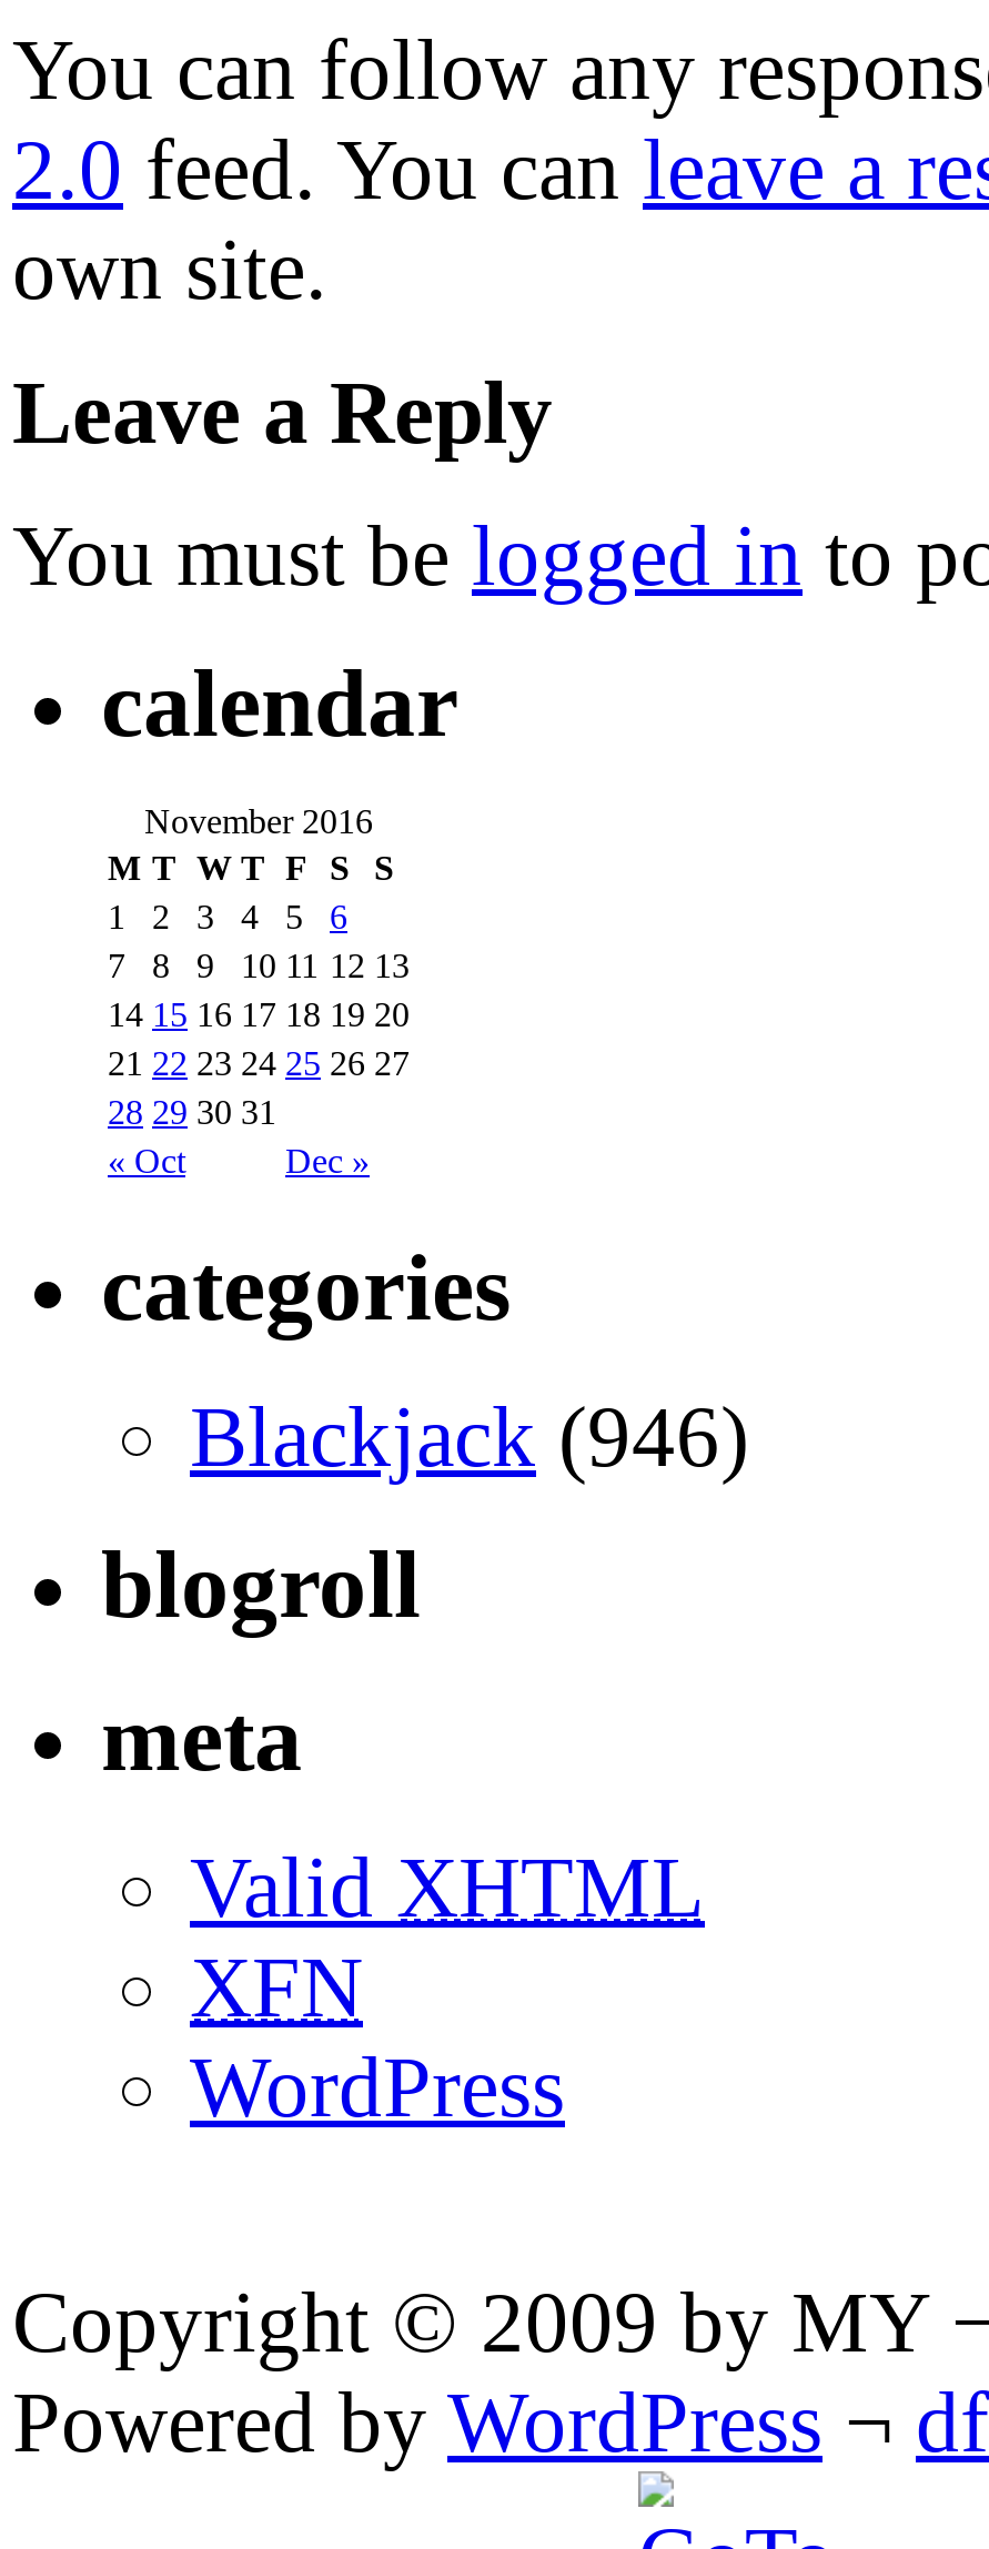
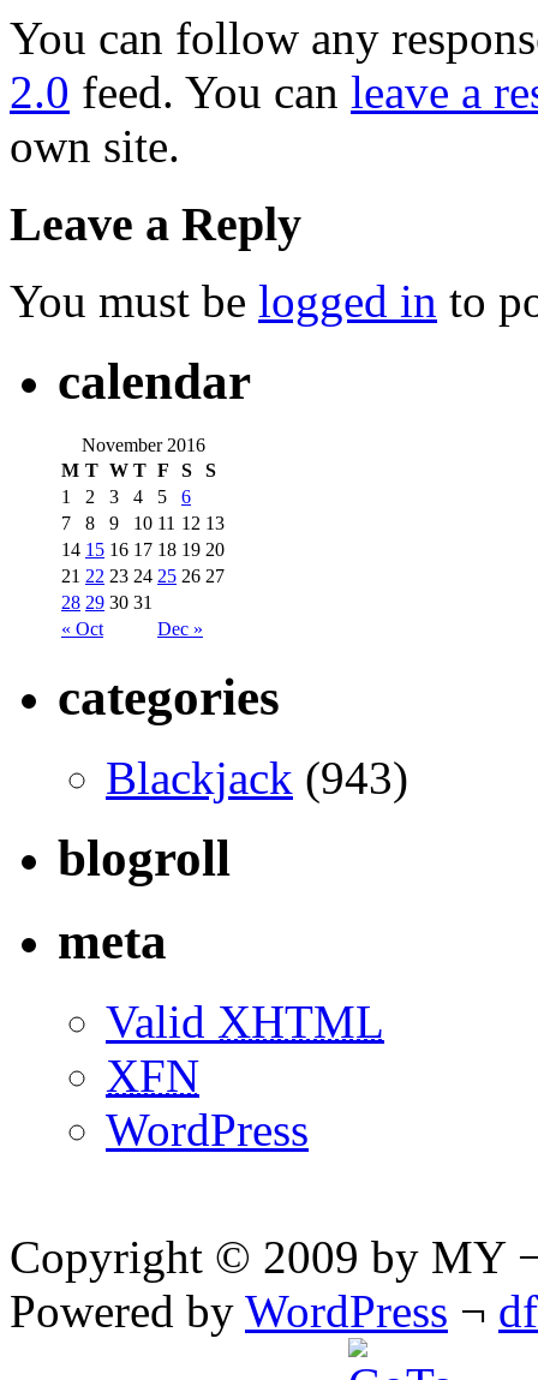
[190,1388,749,1483] Blackjack (946) -> [106,752,408,803] Blackjack (943)

